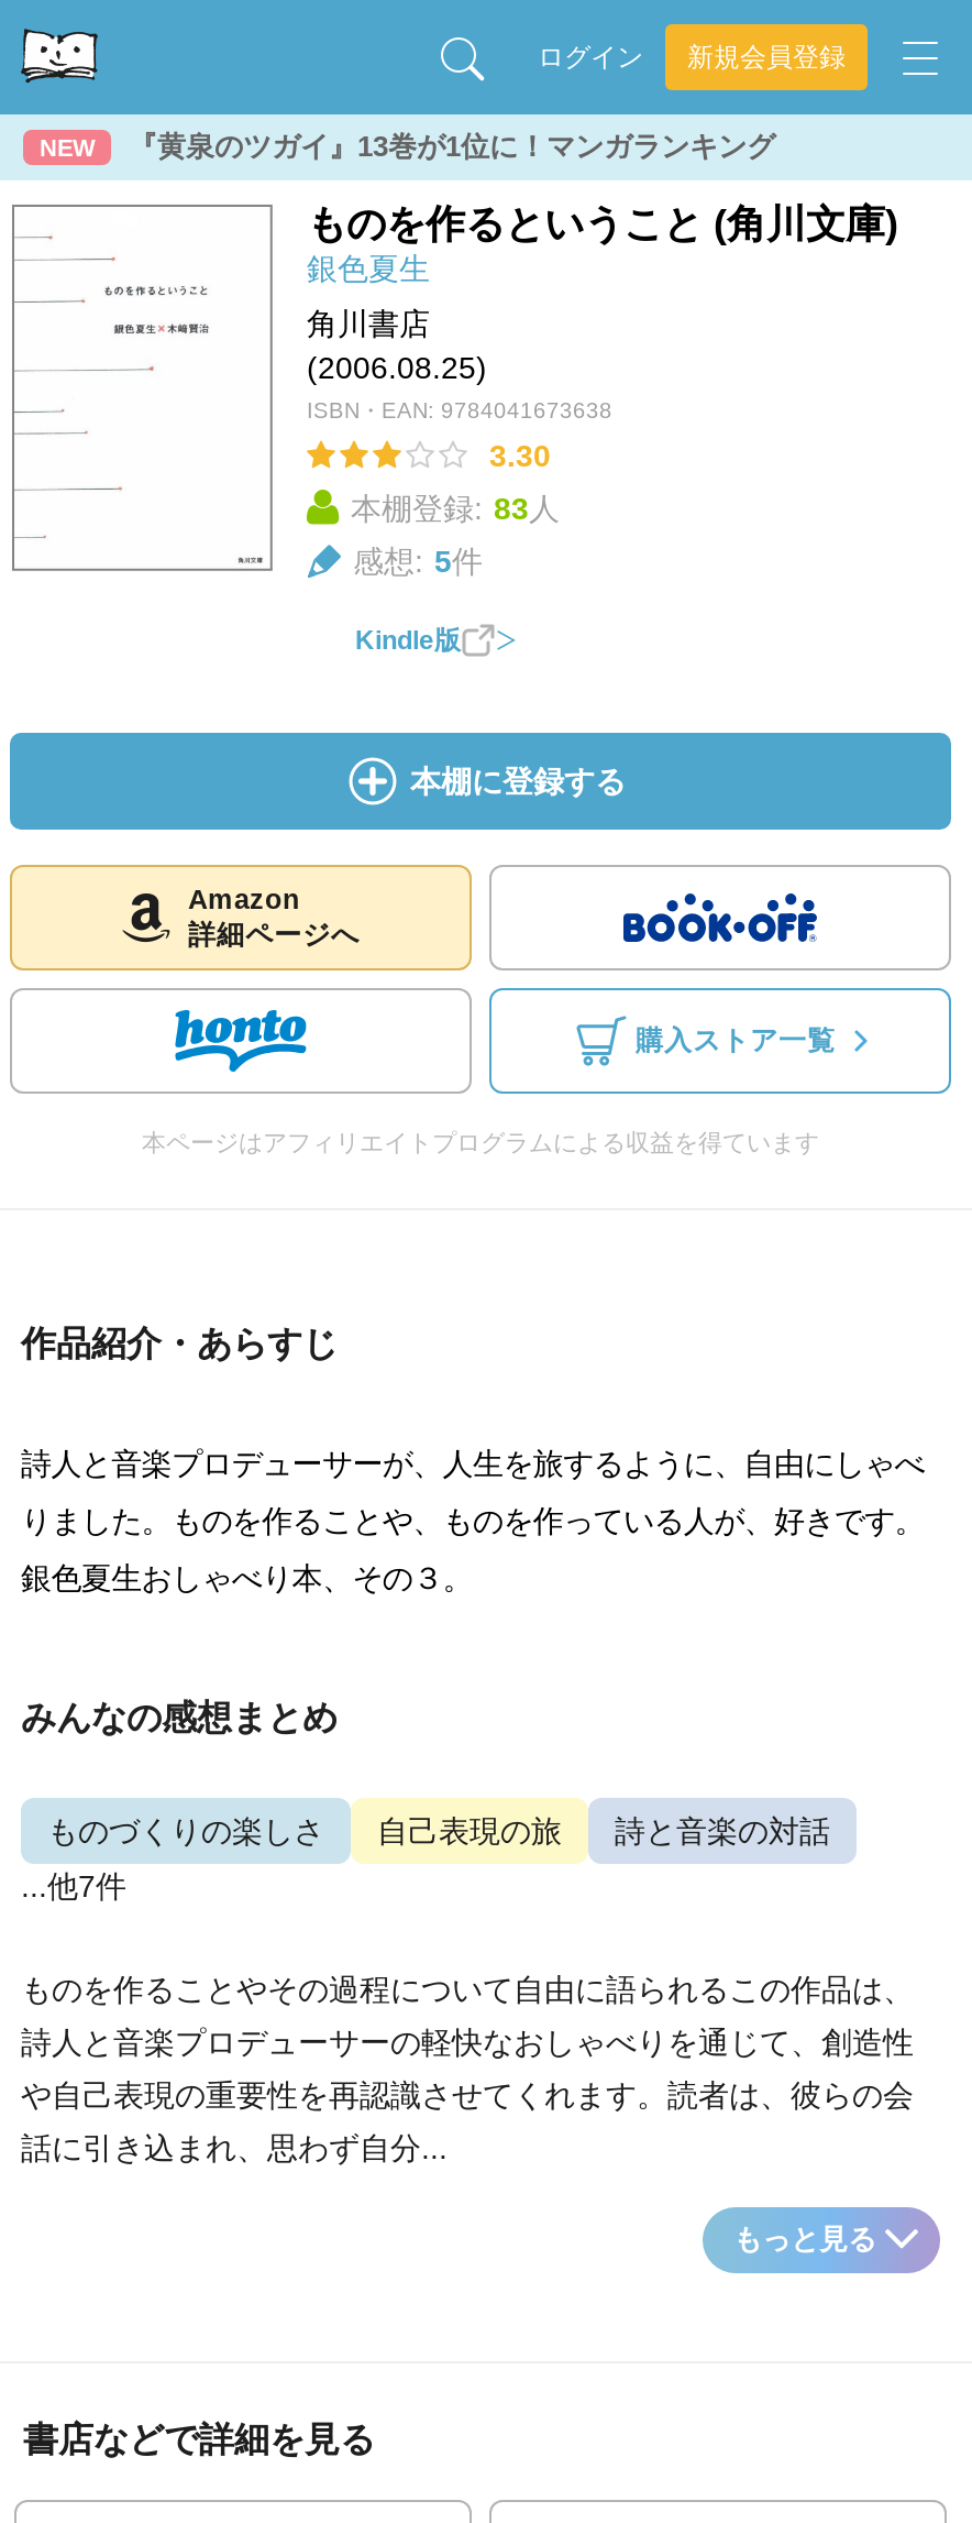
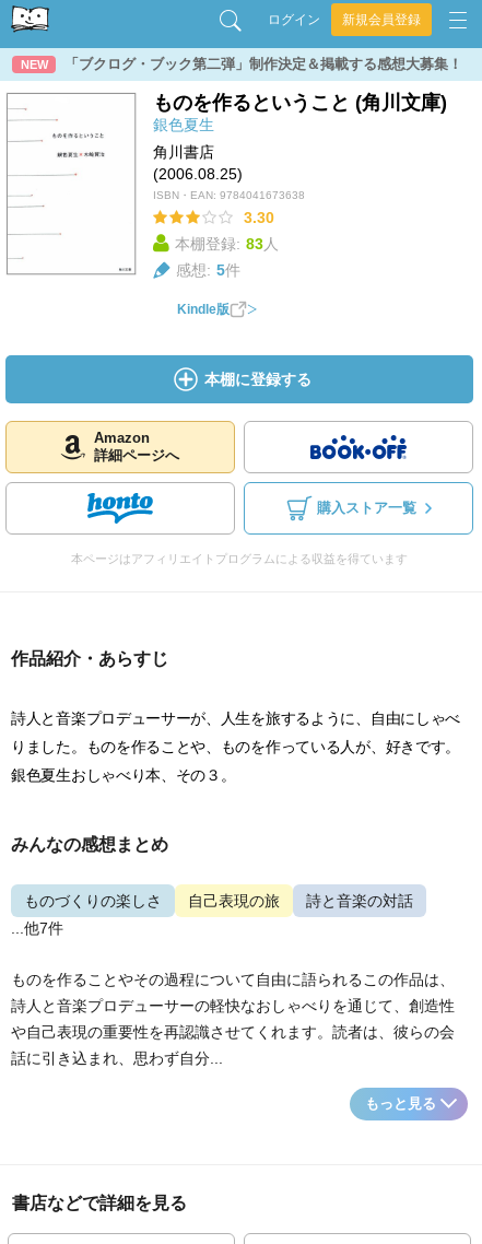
[129,130,775,163] 『黄泉のツガイ』13巻が1位に！マンガランキング -> [64,56,462,72] 「ブクログ・ブック第二弾」制作決定＆掲載する感想大募集！

